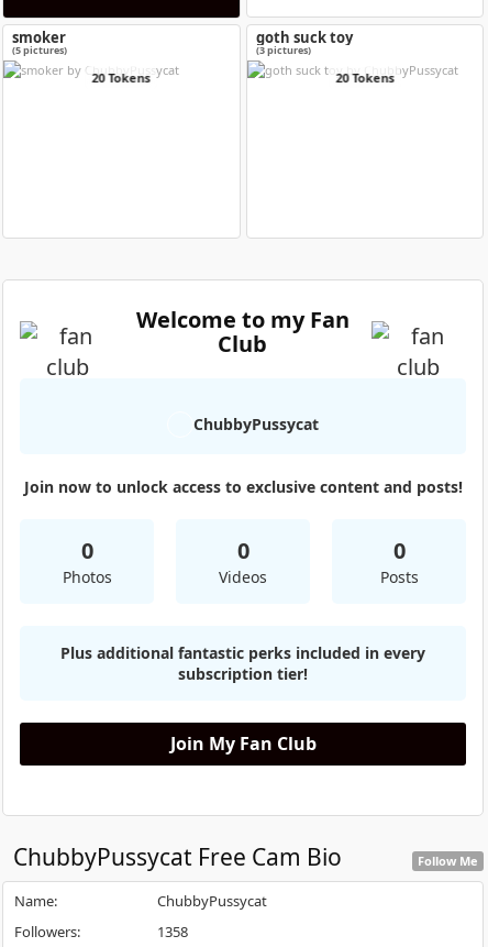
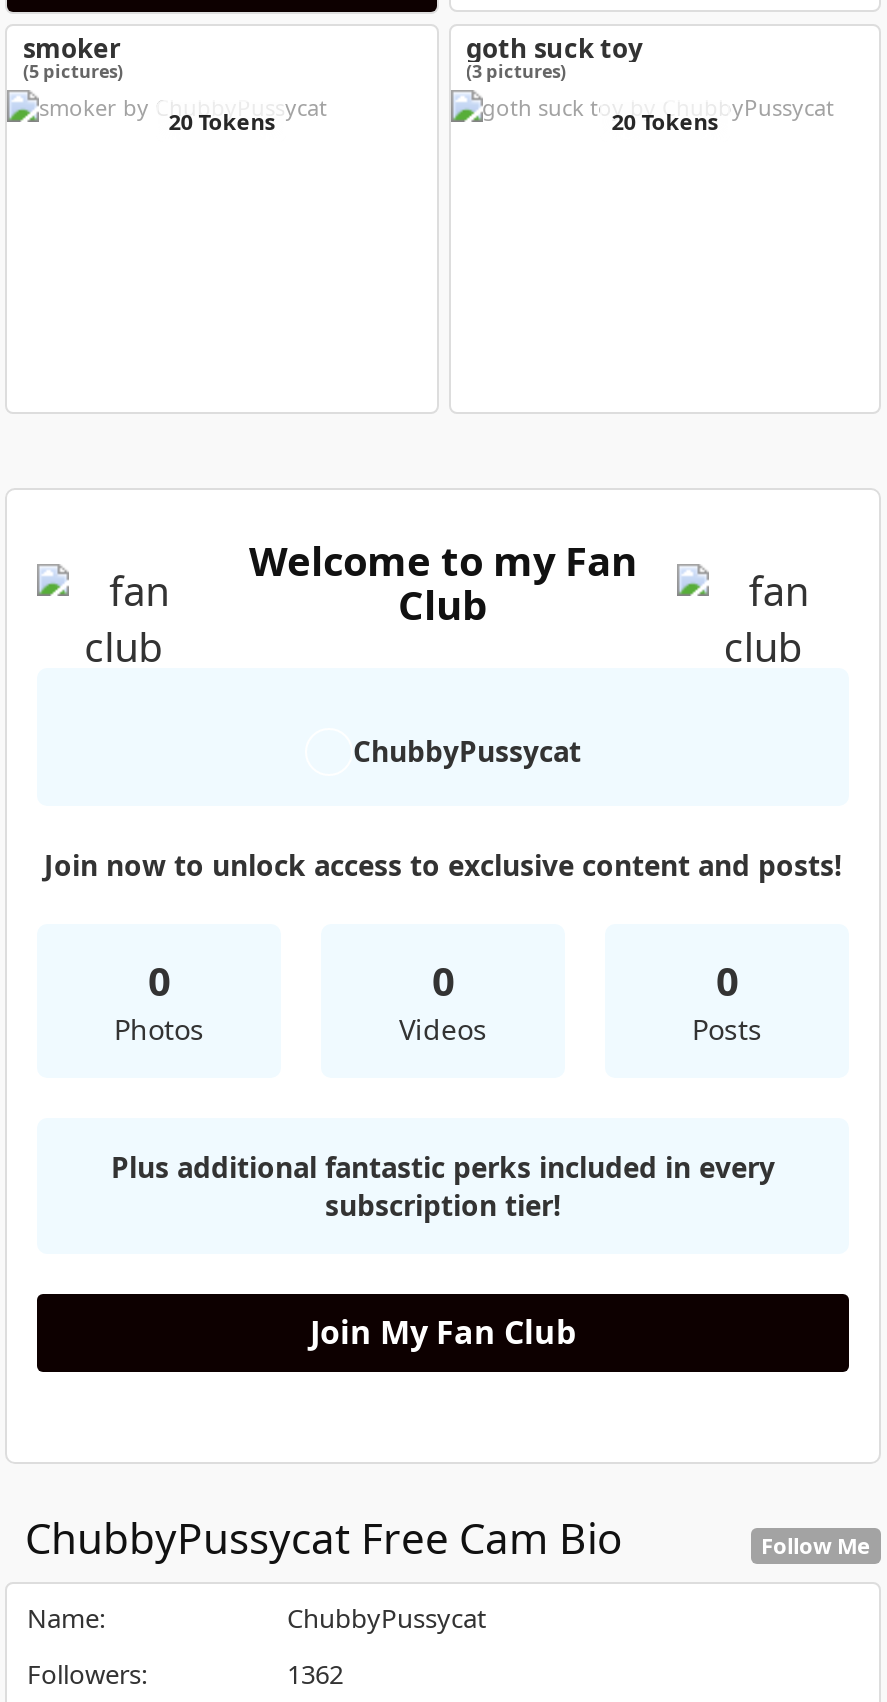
[157,921,188,941] 1358 -> [287,1656,343,1692] 1362

